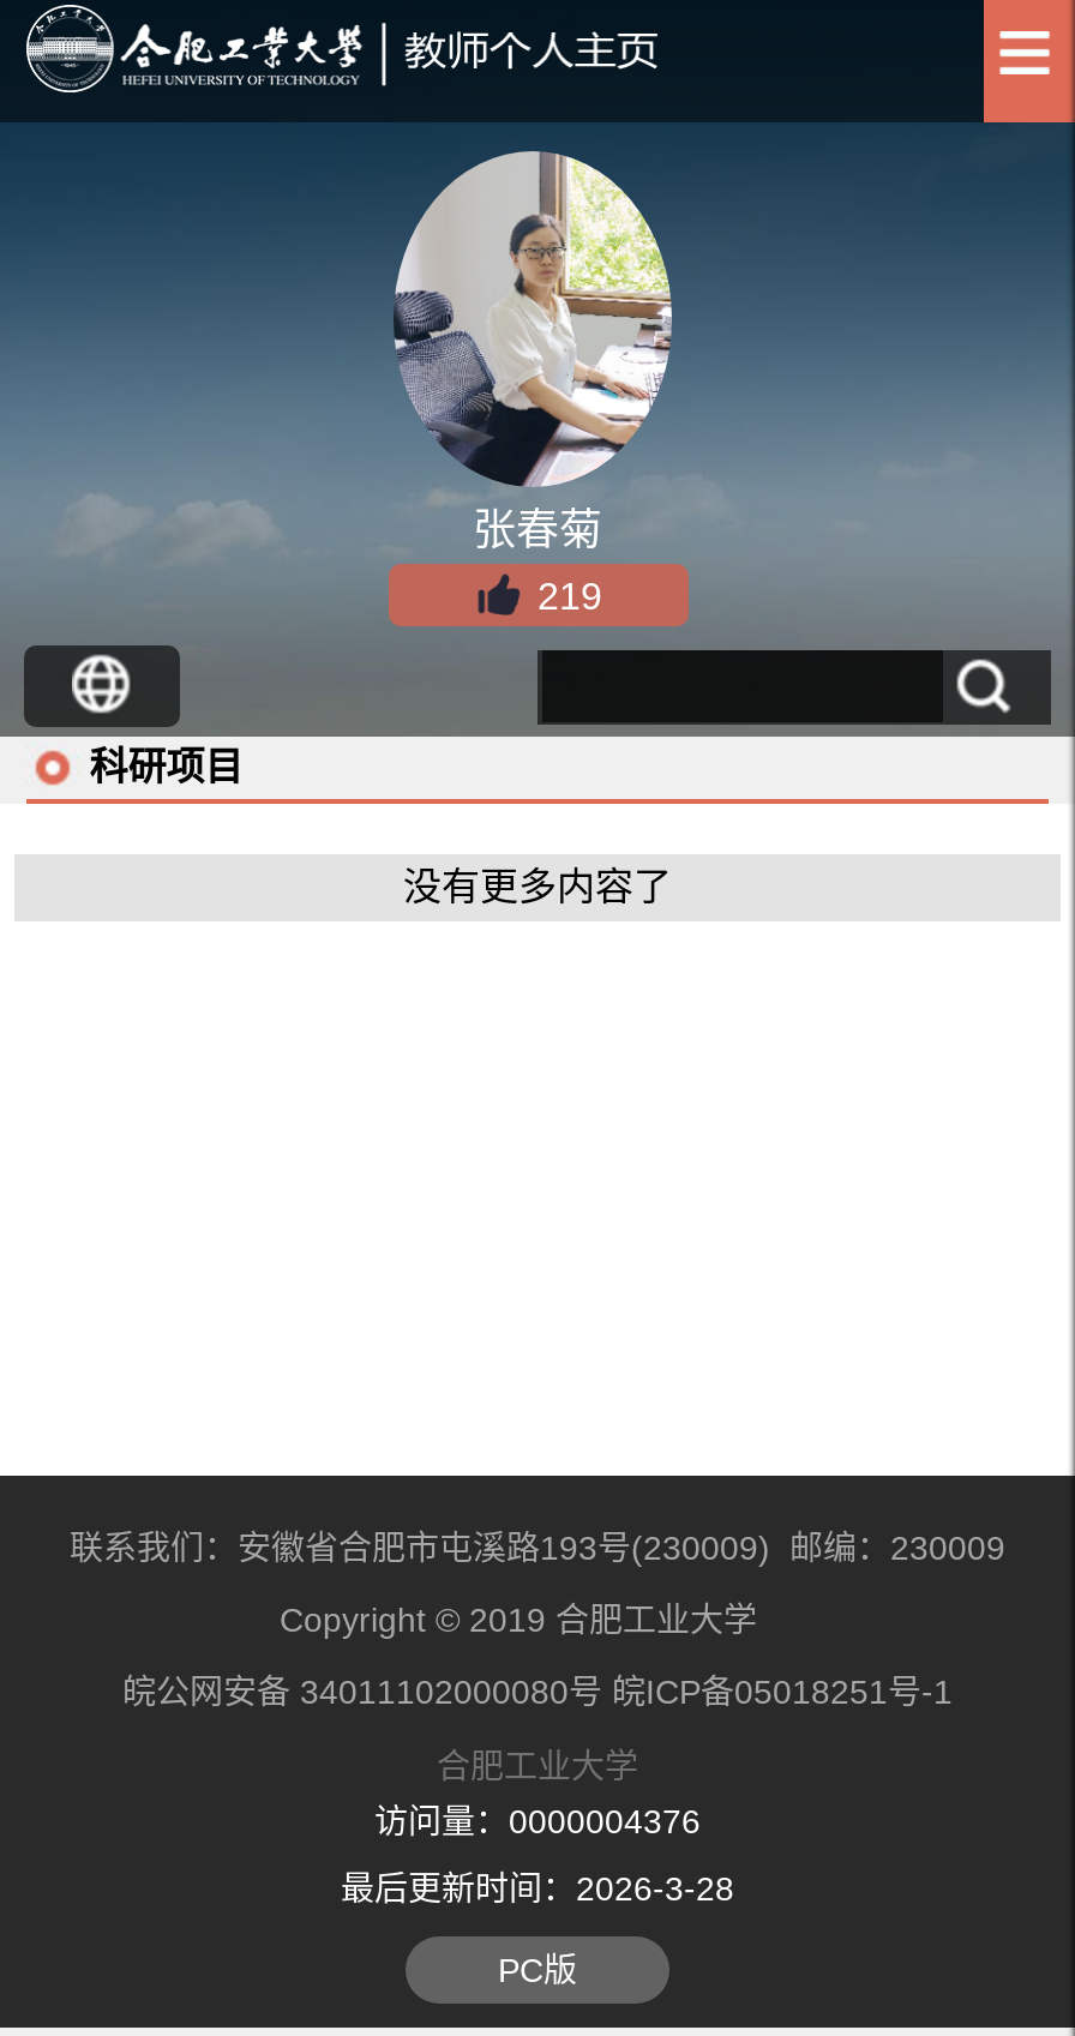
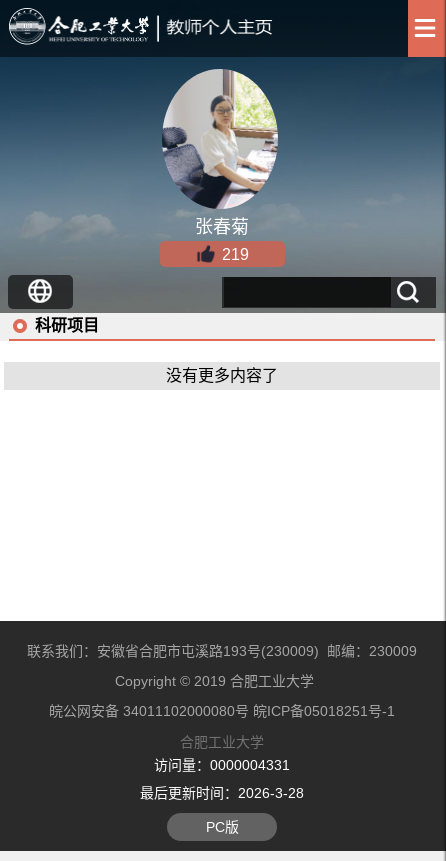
[374,1802,701,1840] 访问量：0000004376 -> [154,757,290,773] 访问量：0000004331

